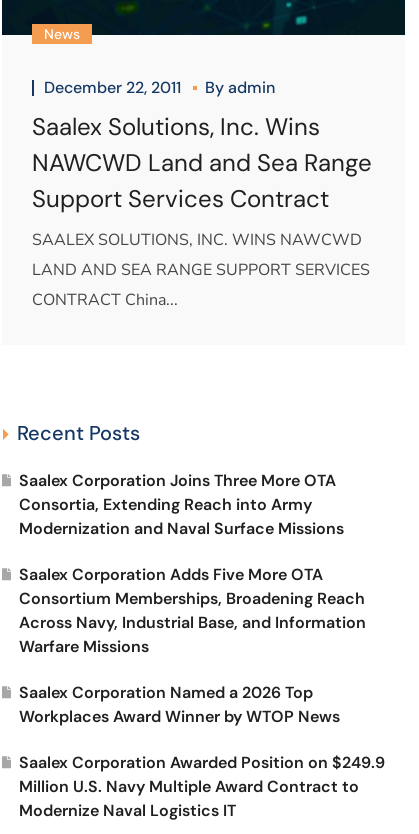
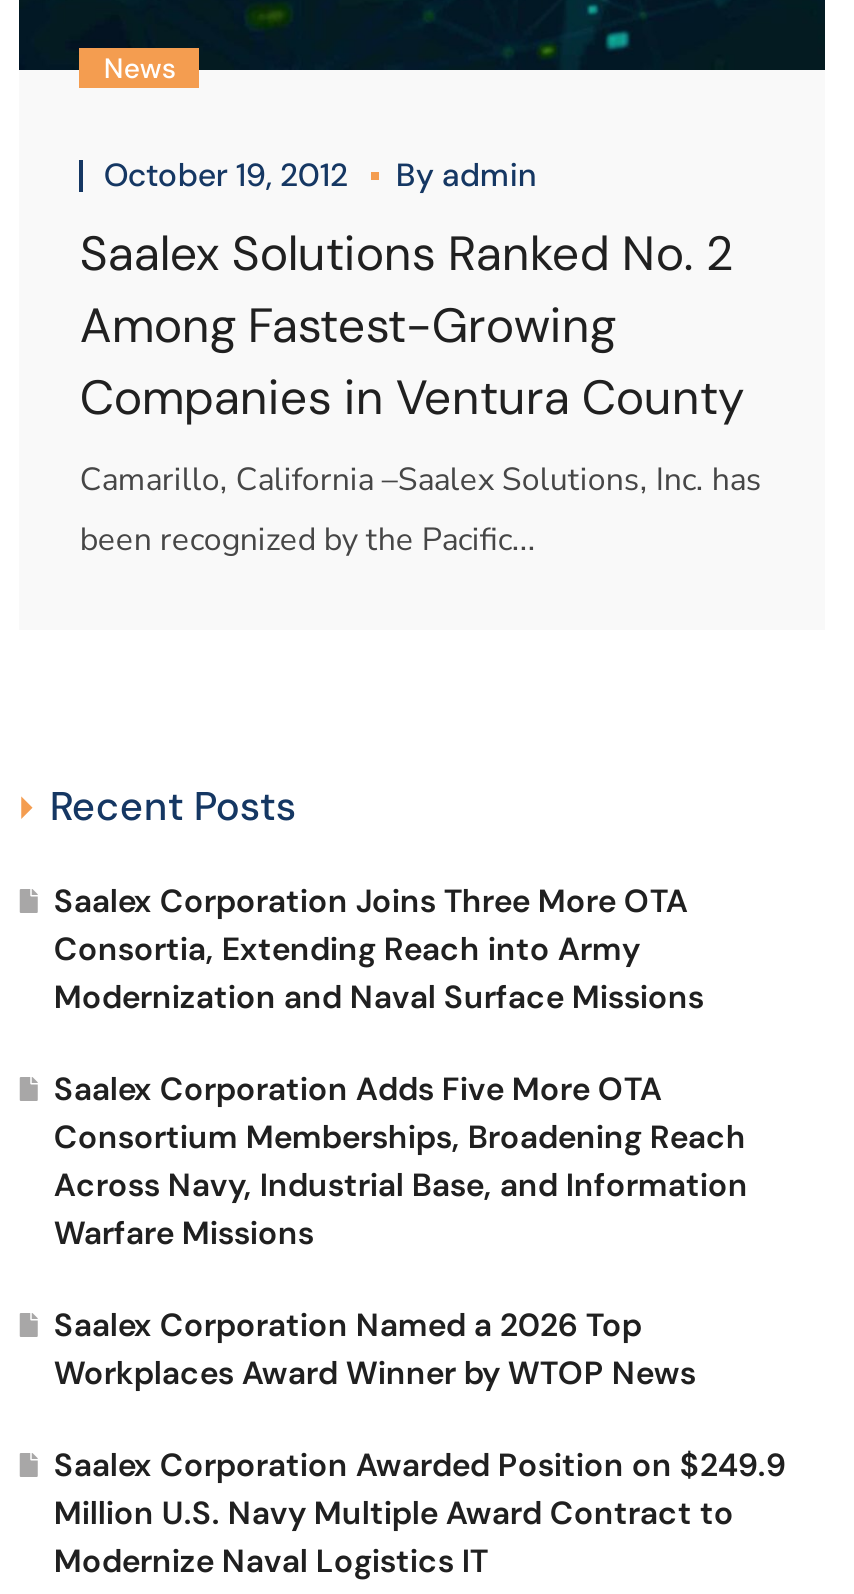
[44,77,275,98] December 22, 2011 By admin -> [104,154,536,196] October 19, 2012 By admin
[32,111,372,214] Saalex Solutions, Inc. Wins | NAWCWD Land and Sea Range | Support Services Contract -> [80,222,744,428] Saalex Solutions Ranked No. 2 | Among Fastest-Growing | Companies in Ventura County
[32,229,370,311] SAALEX SOLUTIONS, INC. WINS NAWCWD | LAND AND SEA RANGE SUPPORT SERVICES | CONTRACT China... -> [80,458,762,562] Camarillo, California –Saalex Solutions, Inc. has | been recognized by the Pacific...

